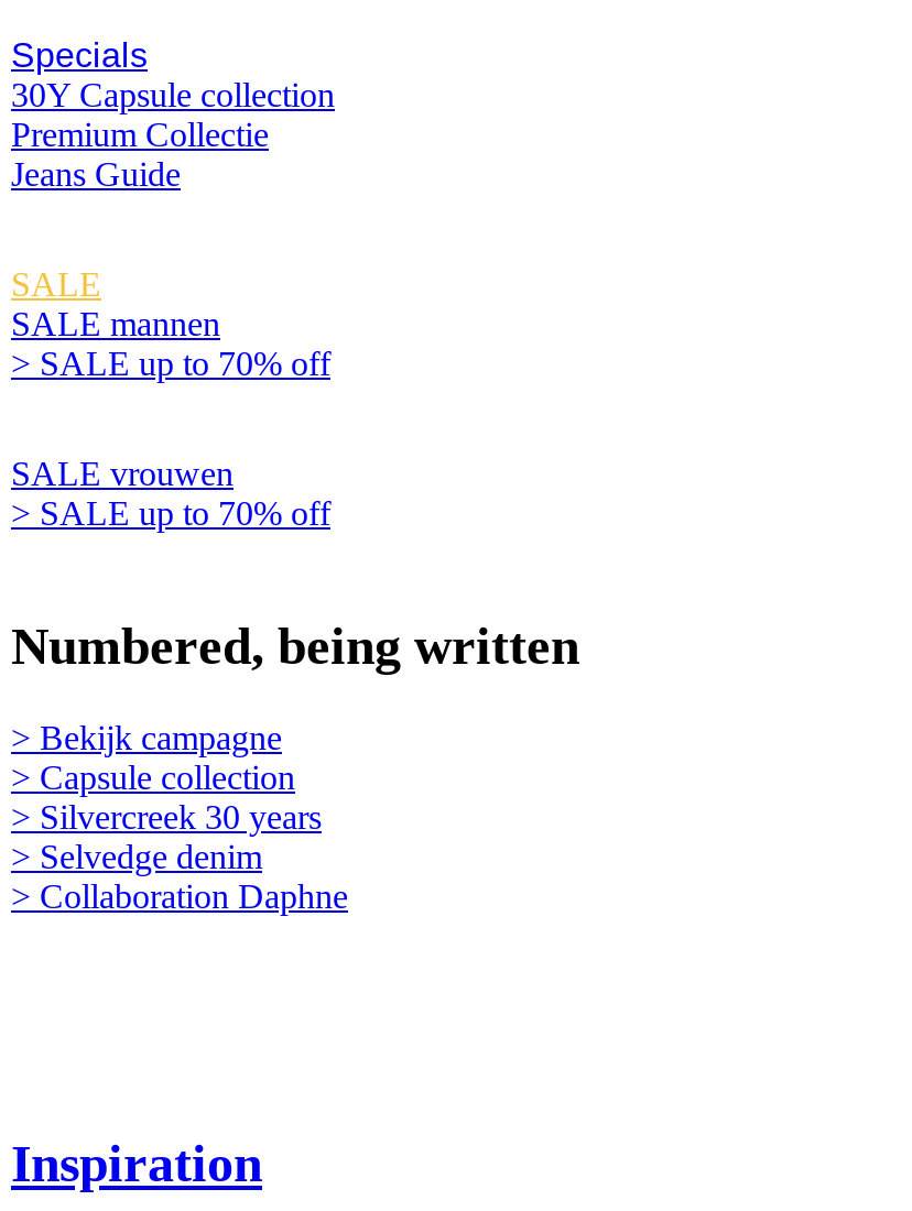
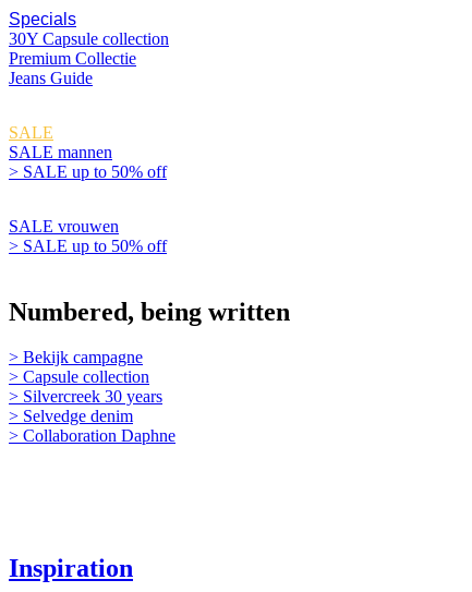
[11,344,330,381] > SALE up to 70% off -> [9,162,167,181] > SALE up to 50% off
[11,493,330,531] > SALE up to 70% off -> [9,236,167,255] > SALE up to 50% off

